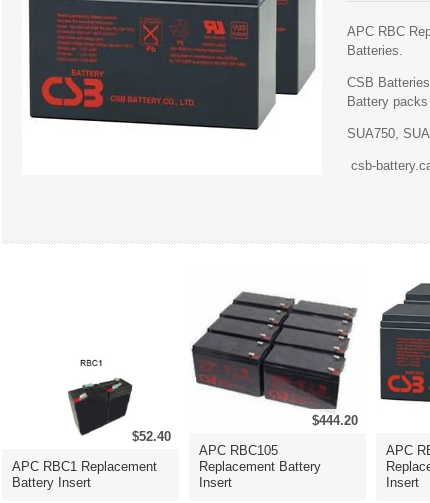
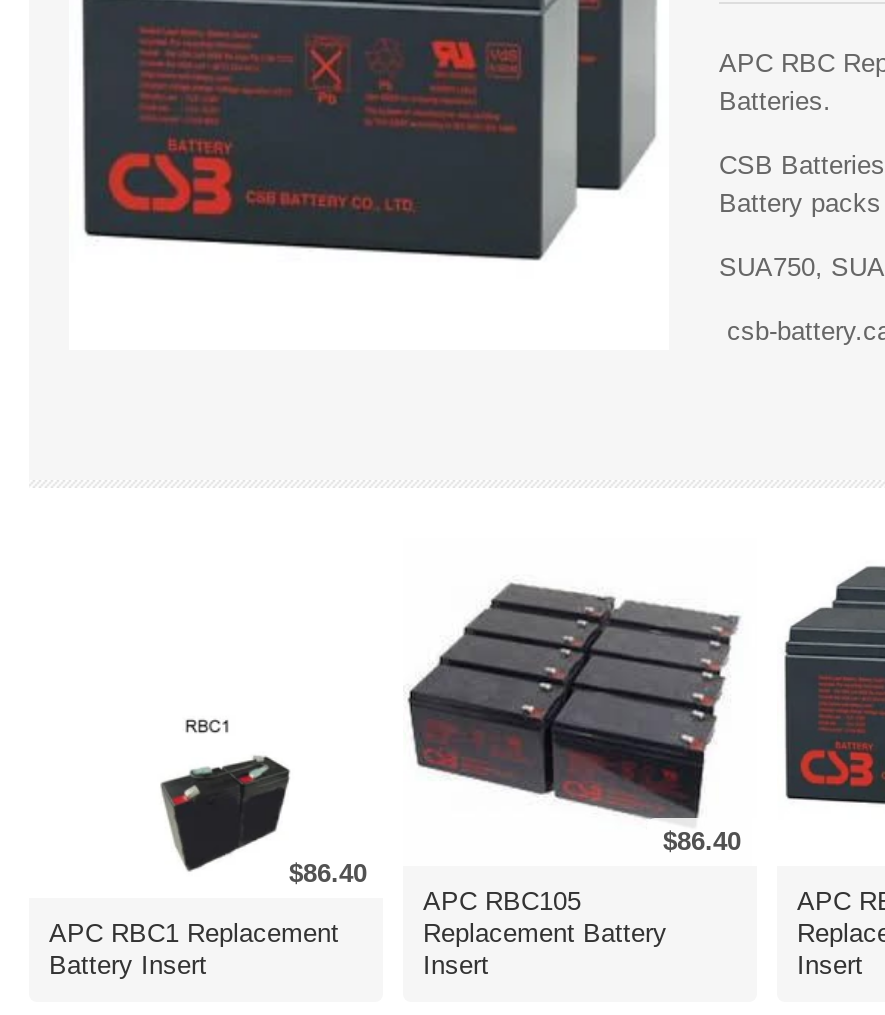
[312,413,358,428] $444.20 -> [663,826,741,856] $86.40
[132,429,171,444] $52.40 -> [289,858,367,888] $86.40

